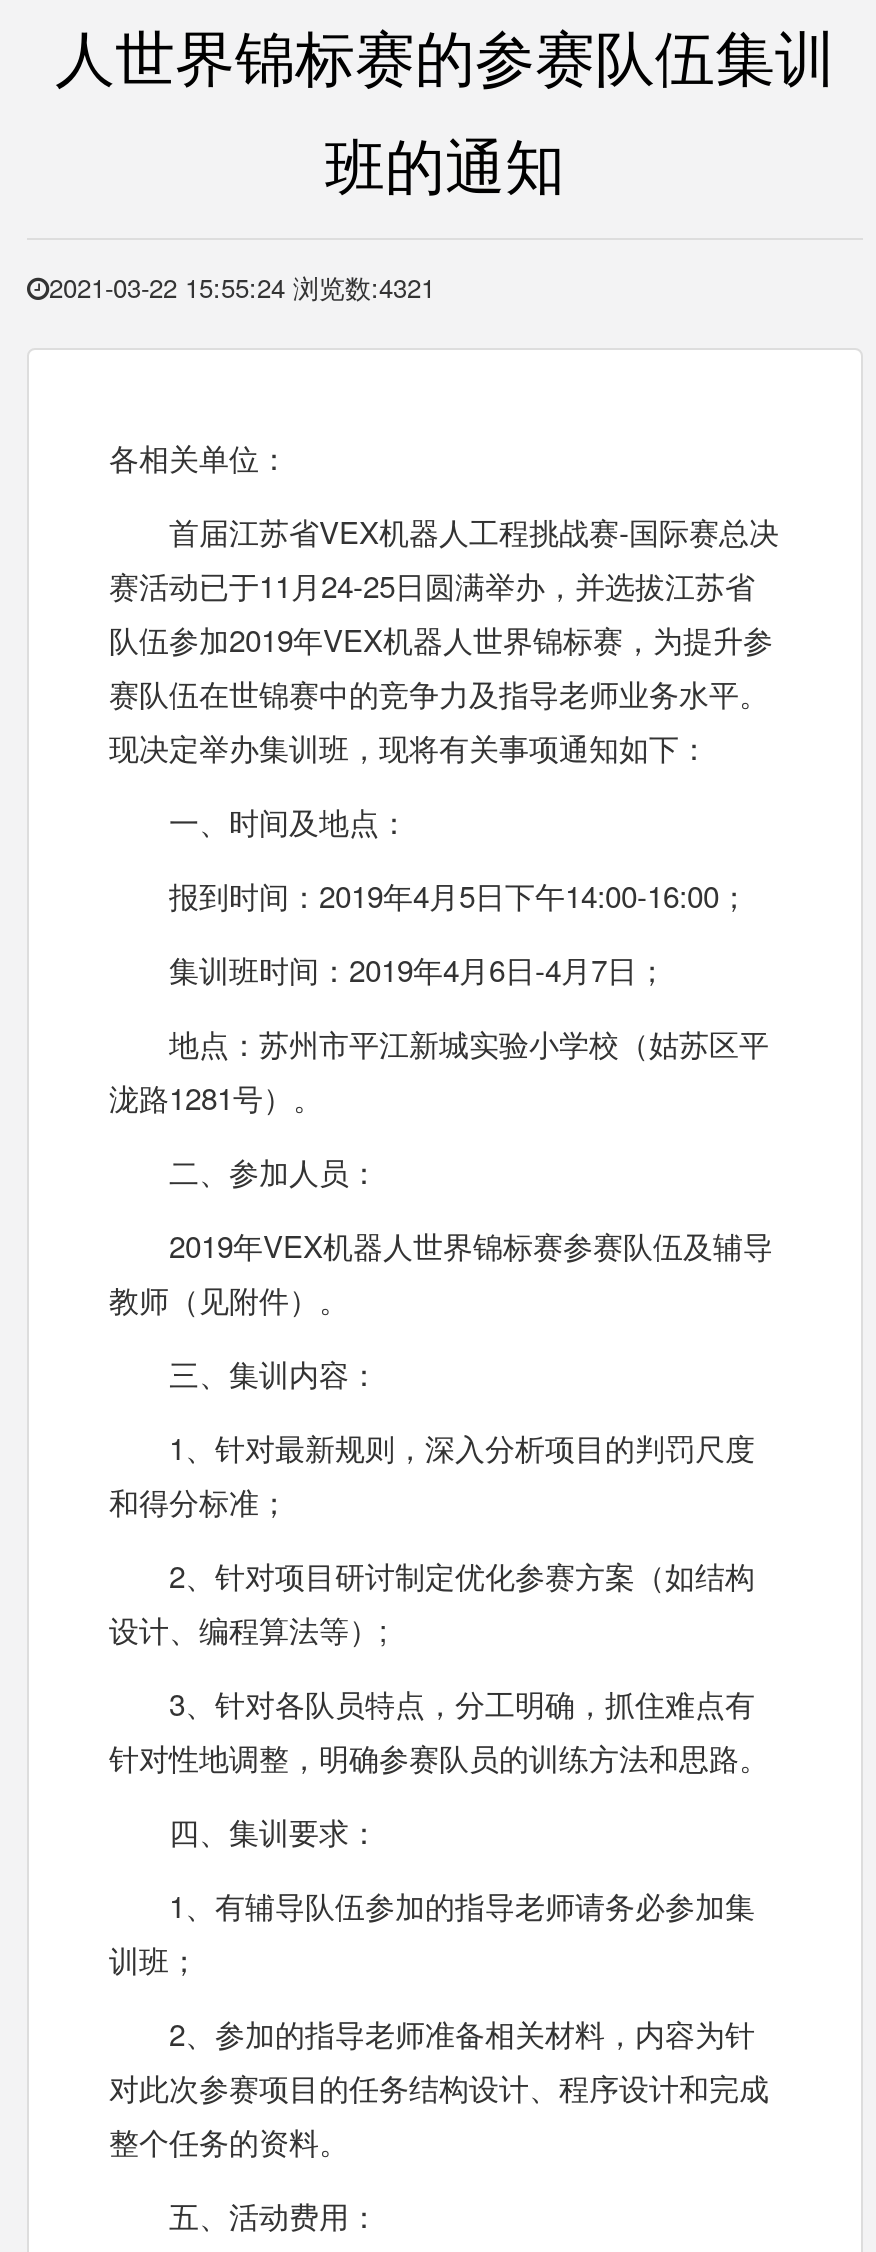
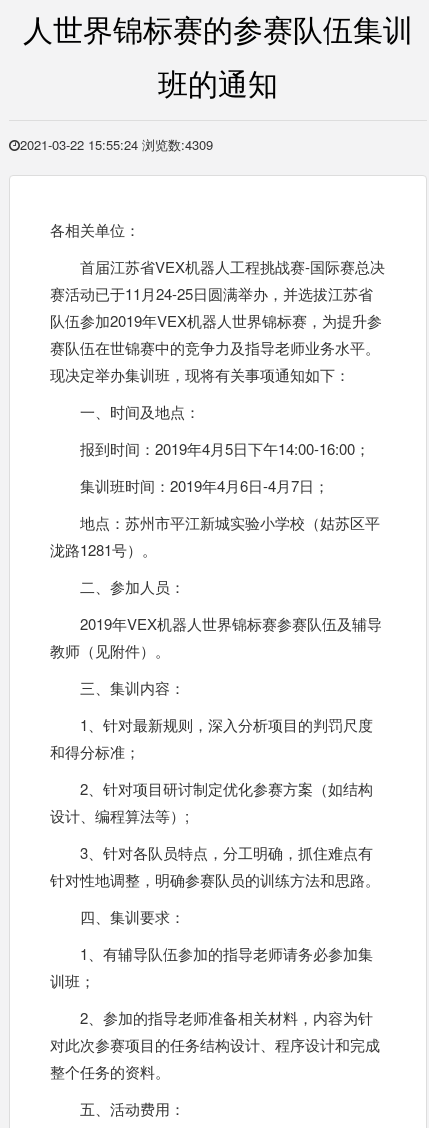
[49,267,435,305] 2021-03-22 15:55:24 浏览数:4321 -> [20,135,213,154] 2021-03-22 15:55:24 浏览数:4309

